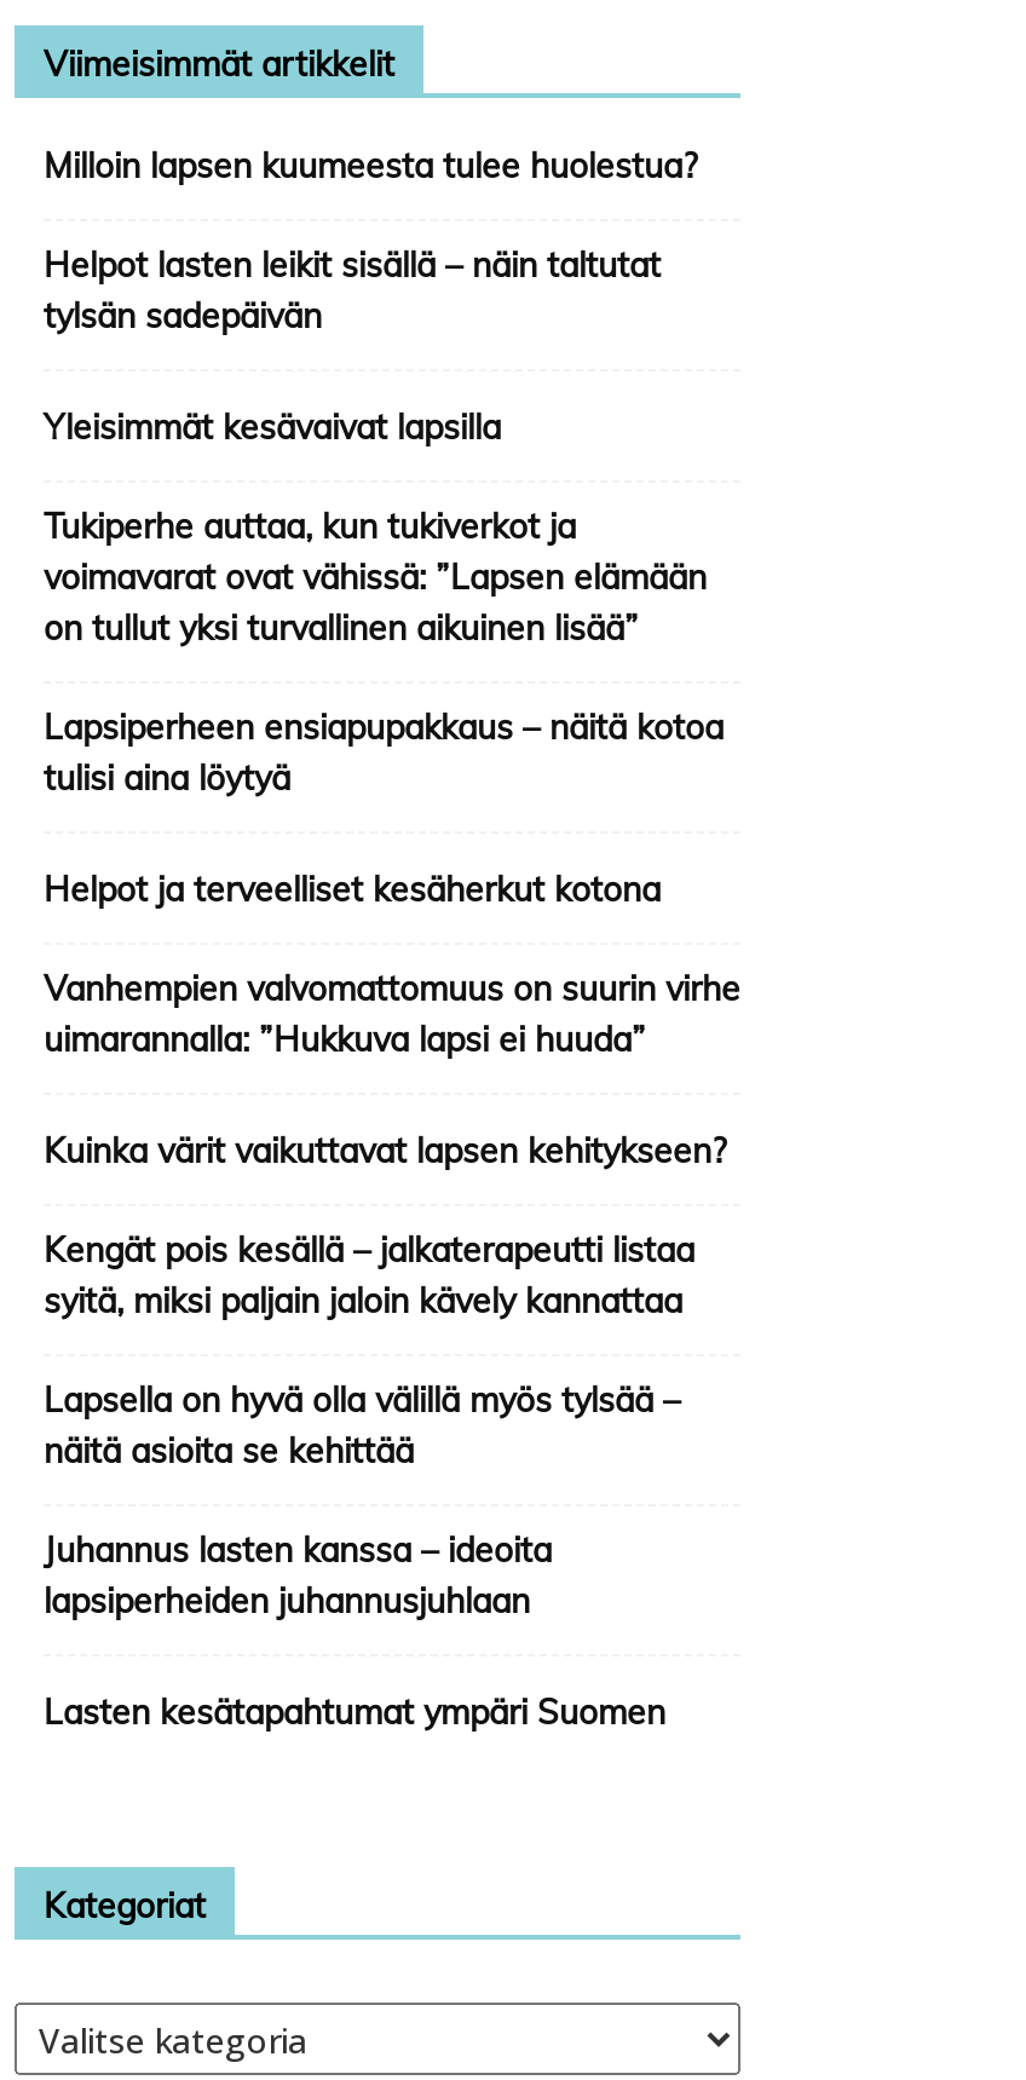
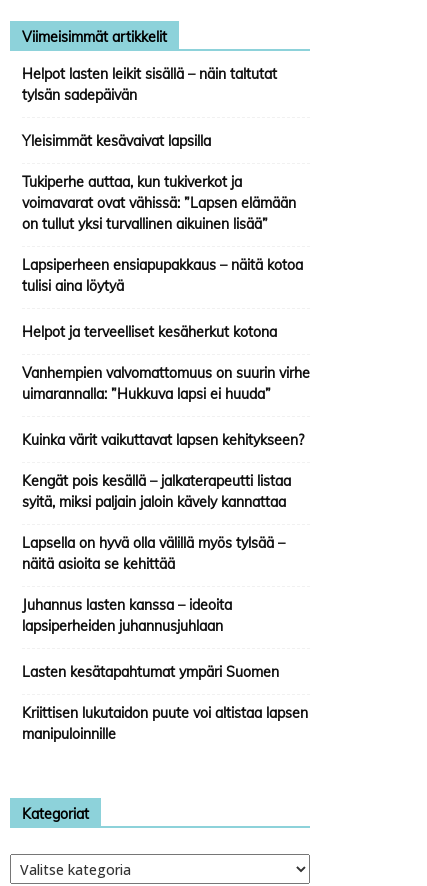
[44,144,697,188] Milloin lapsen kuumeesta tulee huolestua? -> none
moved [44,243,740,1734] -> [22,65,310,681]: Helpot lasten leikit sisällä – näin taltutat | tylsän sadepäivän | Yleisimmät kesävaivat lapsilla | ... | lapsiperheiden juhannusjuhlaan | Lasten kesätapahtumat ympäri Suomen
none -> [22,704,308,743] Kriittisen lukutaidon puute voi altistaa lapsen | manipuloinnille

